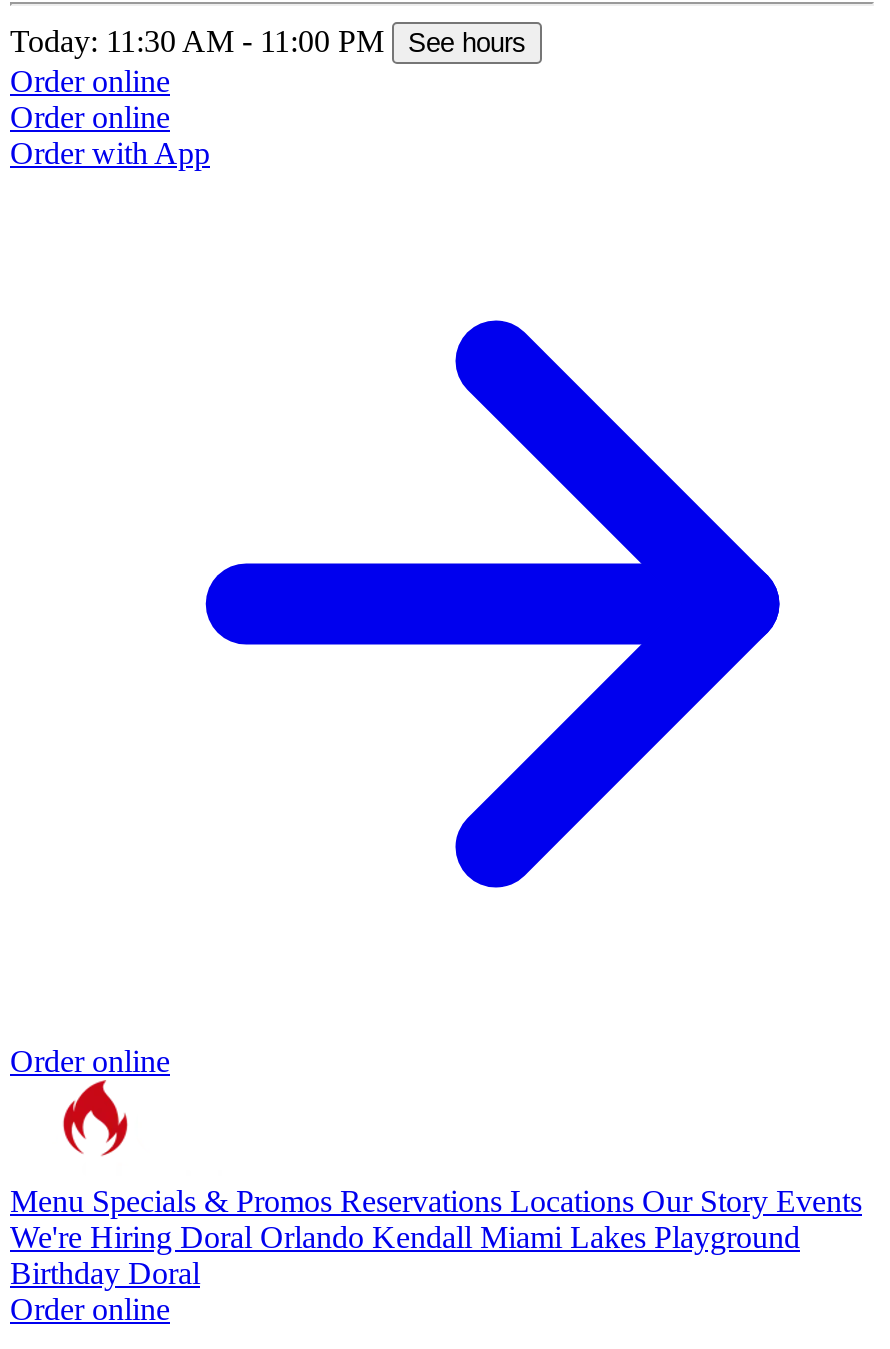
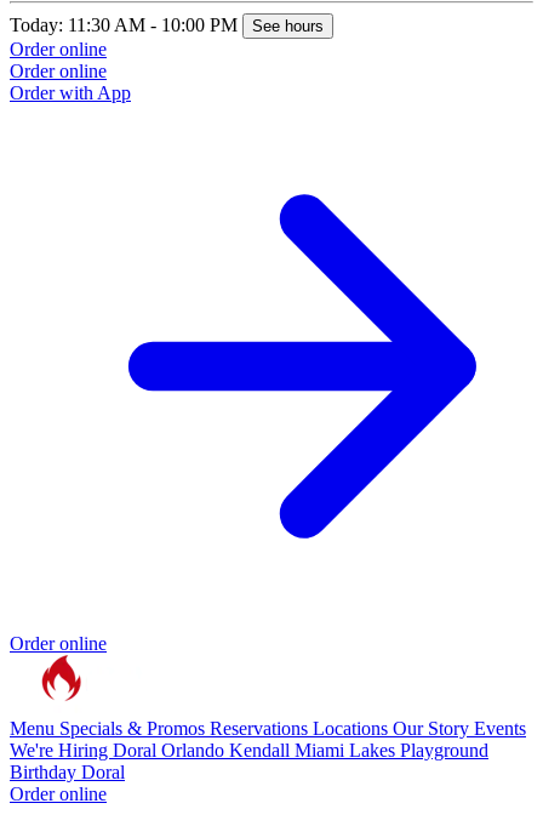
[10,24,526,58] Today: 11:30 AM - 11:00 PM See hours -> [10,14,324,35] Today: 11:30 AM - 10:00 PM See hours

